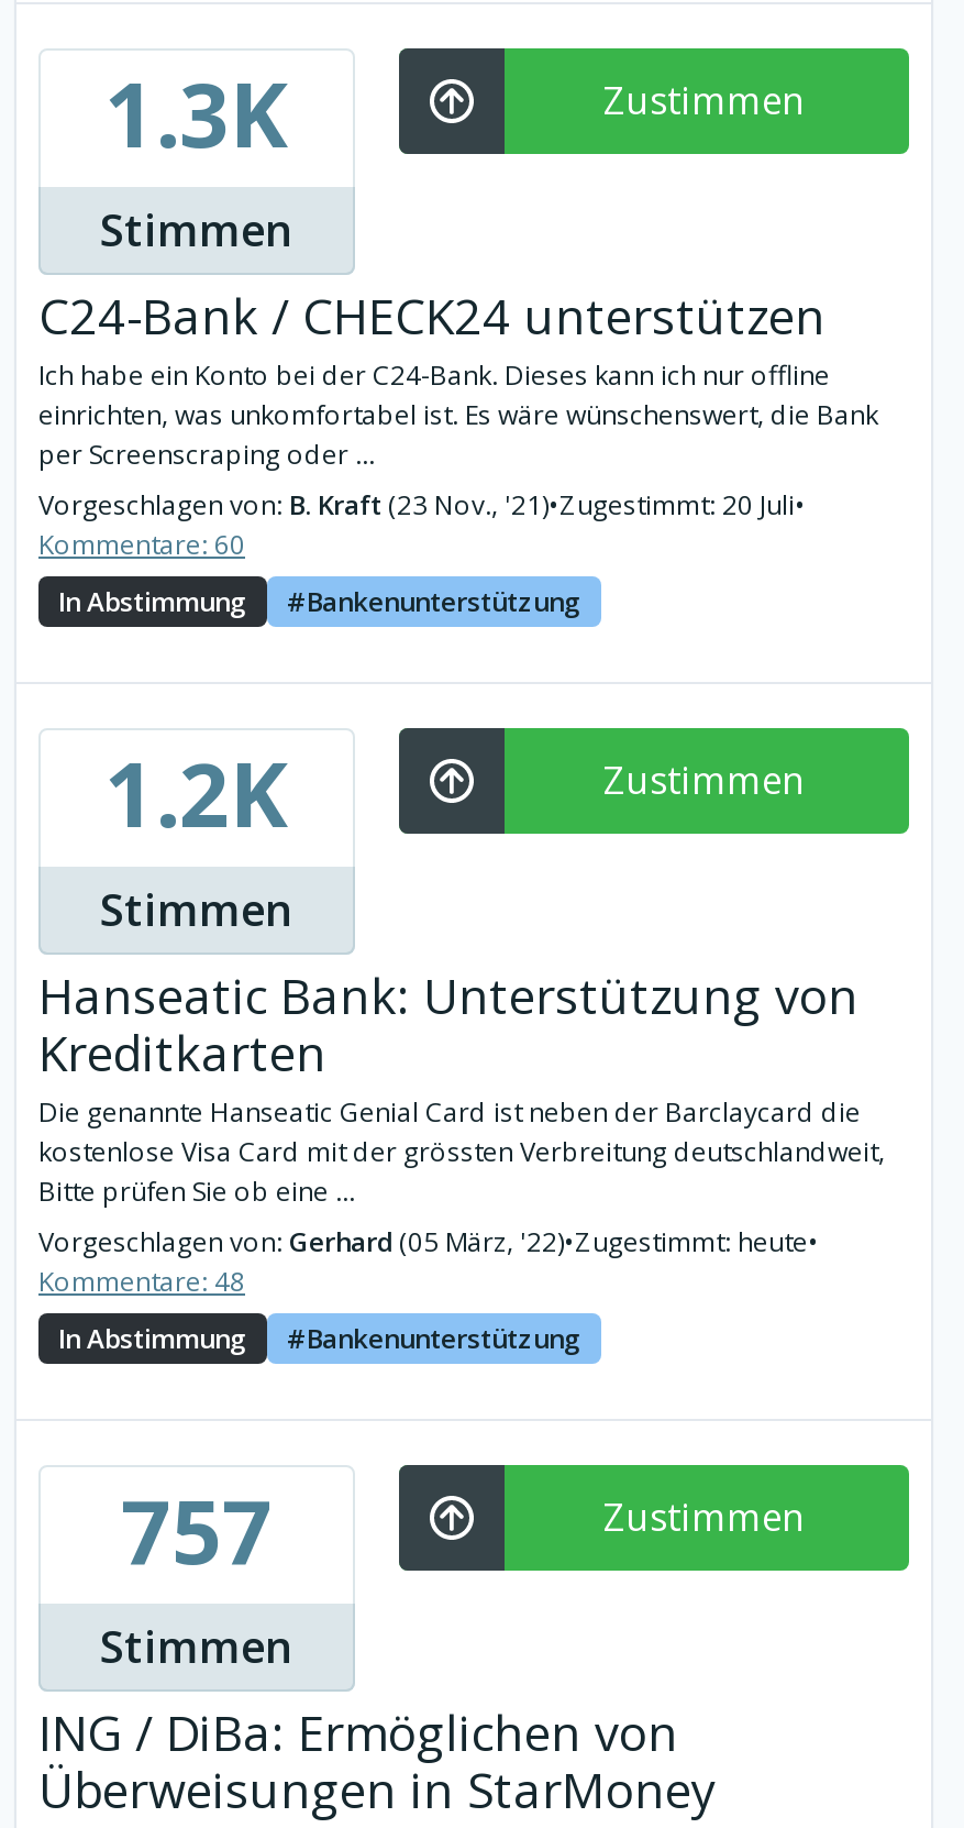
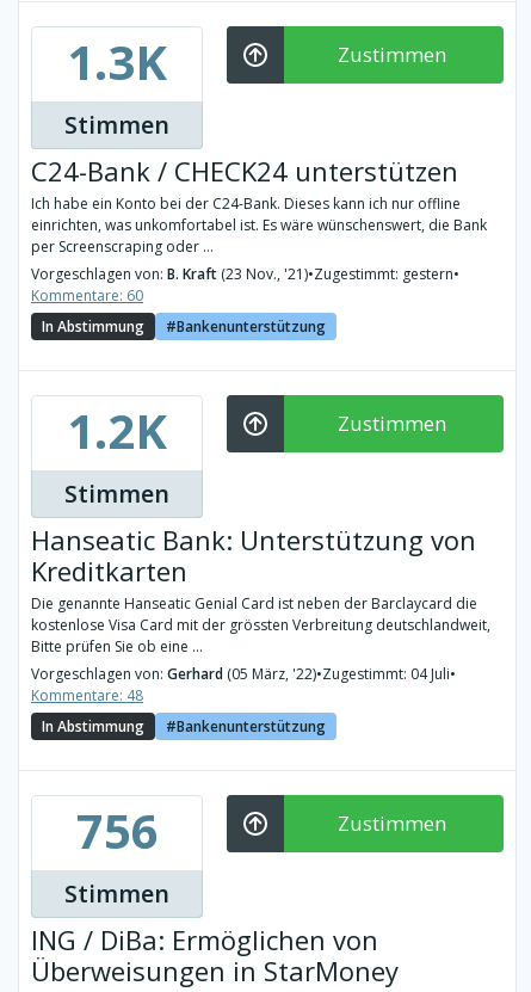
[38,486,806,524] Vorgeschlagen von: B. Kraft (23 Nov., '21) •Zugestimmt: 20 Juli• -> [31,264,459,284] Vorgeschlagen von: B. Kraft (23 Nov., '21) •Zugestimmt: gestern•
[38,1223,819,1260] Vorgeschlagen von: Gerhard (05 März, '22)•Zugestimmt: heute• -> [31,664,456,684] Vorgeschlagen von: Gerhard (05 März, '22)•Zugestimmt: 04 Juli•
[121,1469,273,1590] 757 -> [76,797,158,863] 756

